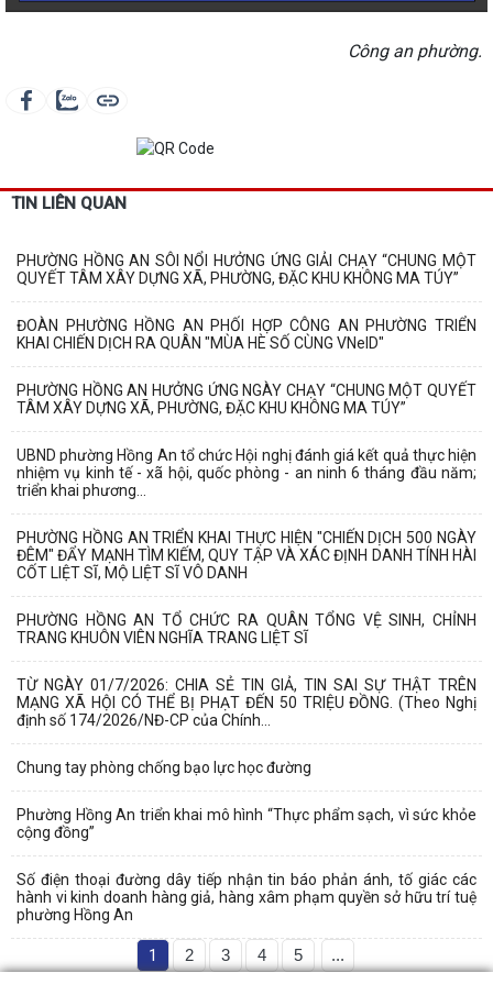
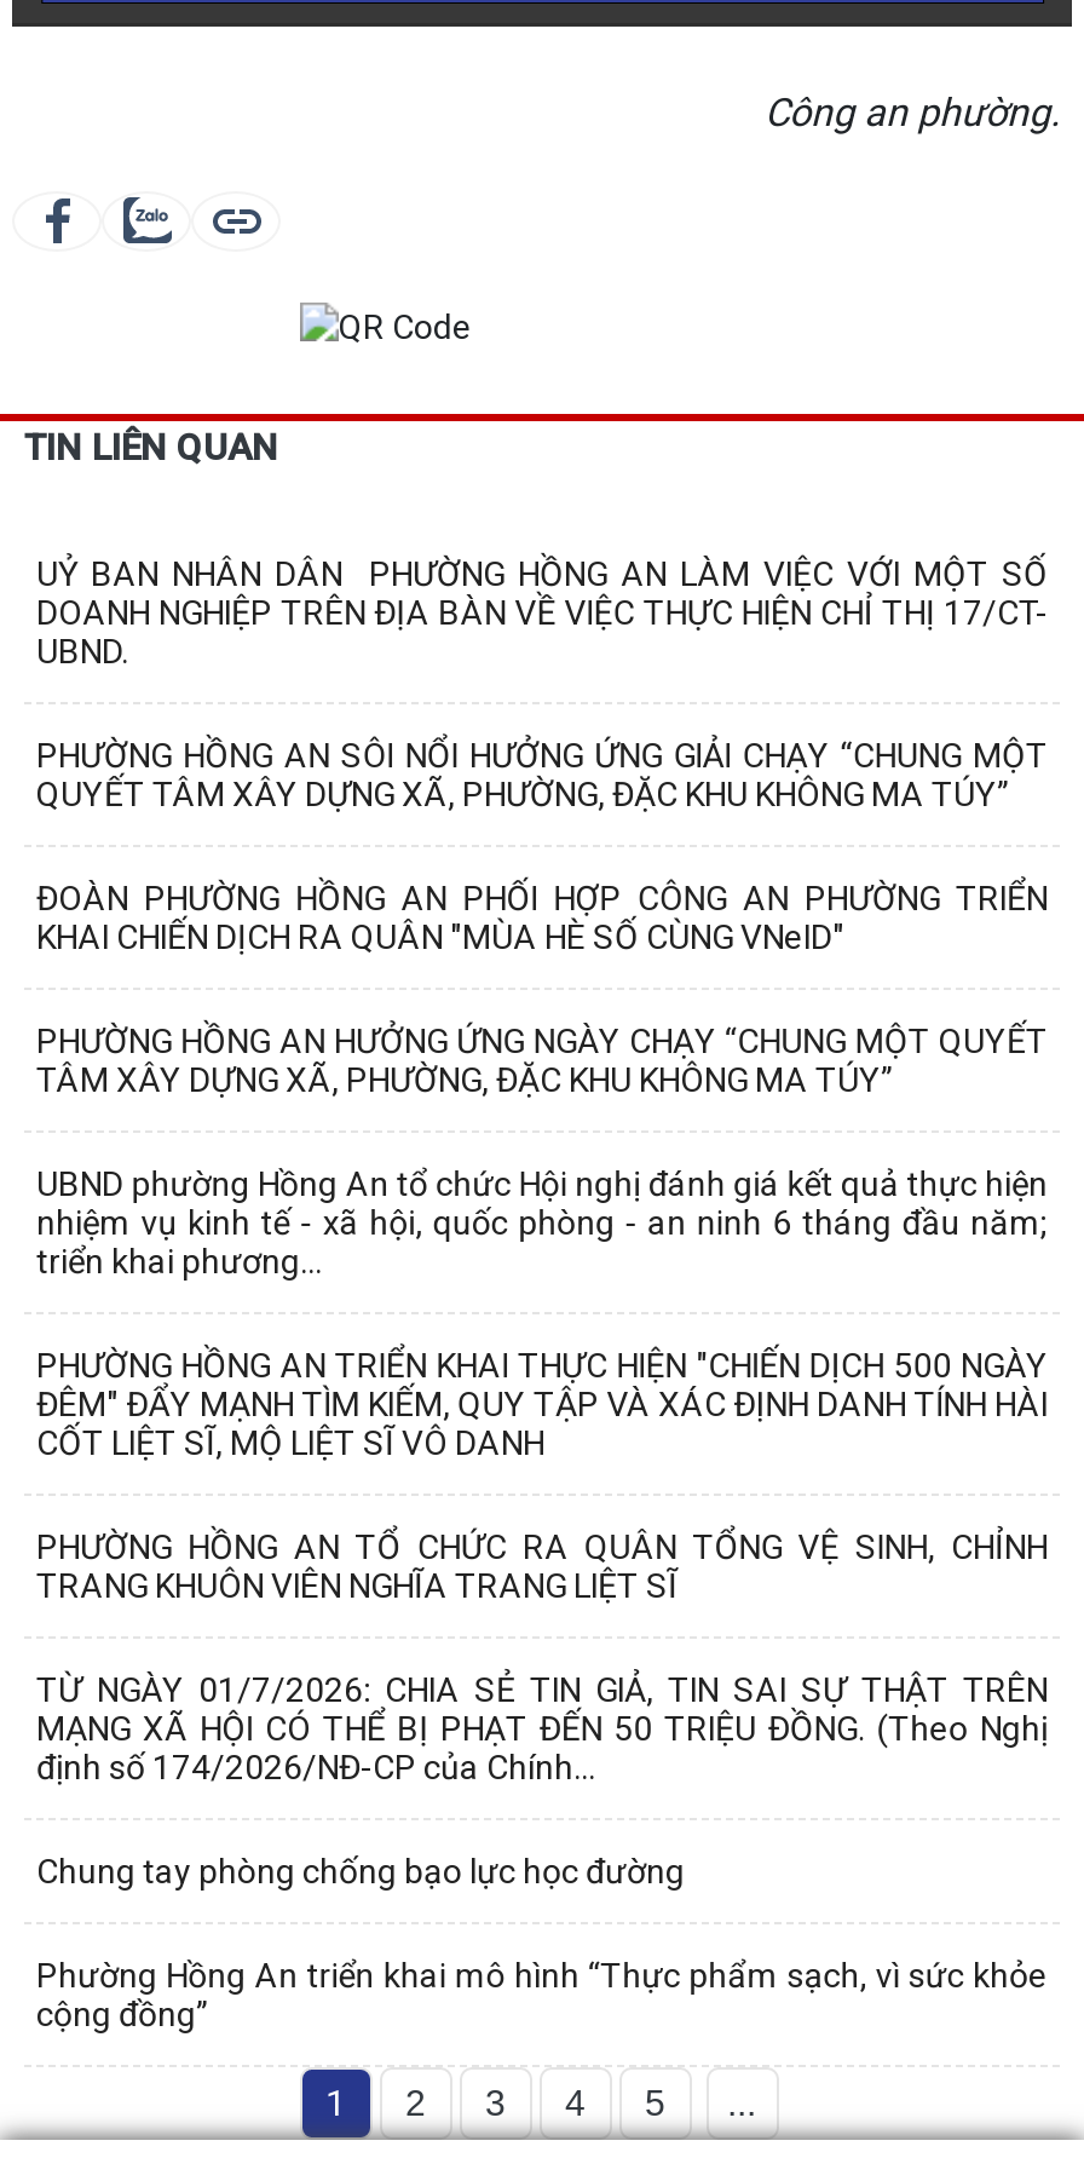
none -> [36,554,1048,670] UỶ BAN NHÂN DÂN PHƯỜNG HỒNG AN LÀM VIỆC VỚI MỘT SỐ | DOANH NGHIỆP TRÊN ĐỊA BÀN VỀ VIỆC THỰC HIỆN CHỈ THỊ 17/CT- | UBND.
moved [17,252,476,841] -> [36,735,1048,2033]: PHƯỜNG HỒNG AN SÔI NỔI HƯỞNG ỨNG GIẢI CHẠY “CHUNG MỘT | QUYẾT TÂM XÂY DỰNG XÃ, PHƯỜNG, ĐẶC KHU KHÔNG MA TÚY” | ĐOÀN PHƯỜNG HỒNG AN PHỐI HỢP CÔNG AN PHƯỜNG TRIỂN | ... | Phường Hồng An triển khai mô hình “Thực phẩm sạch, vì sức khỏe | cộng đồng”
[17,871,476,923] Số điện thoại đường dây tiếp nhận tin báo phản ánh, tố giác các | hành vi kinh doanh hàng giả, hàng xâm phạm quyền sở hữu trí tuệ | phường Hồng An -> none

